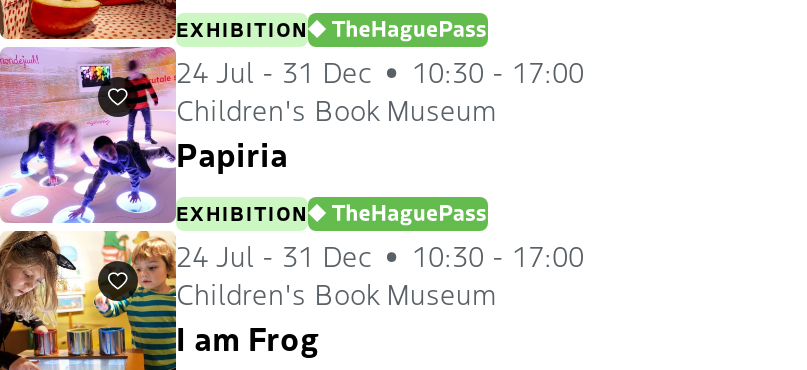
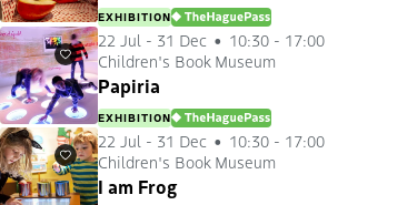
[176,51,584,91] 24 Jul - 31 Dec 10:30 - 17:00 -> [98,28,325,51] 22 Jul - 31 Dec 10:30 - 17:00
[176,235,584,275] 24 Jul - 31 Dec 10:30 - 17:00 -> [98,130,325,152] 22 Jul - 31 Dec 10:30 - 17:00

